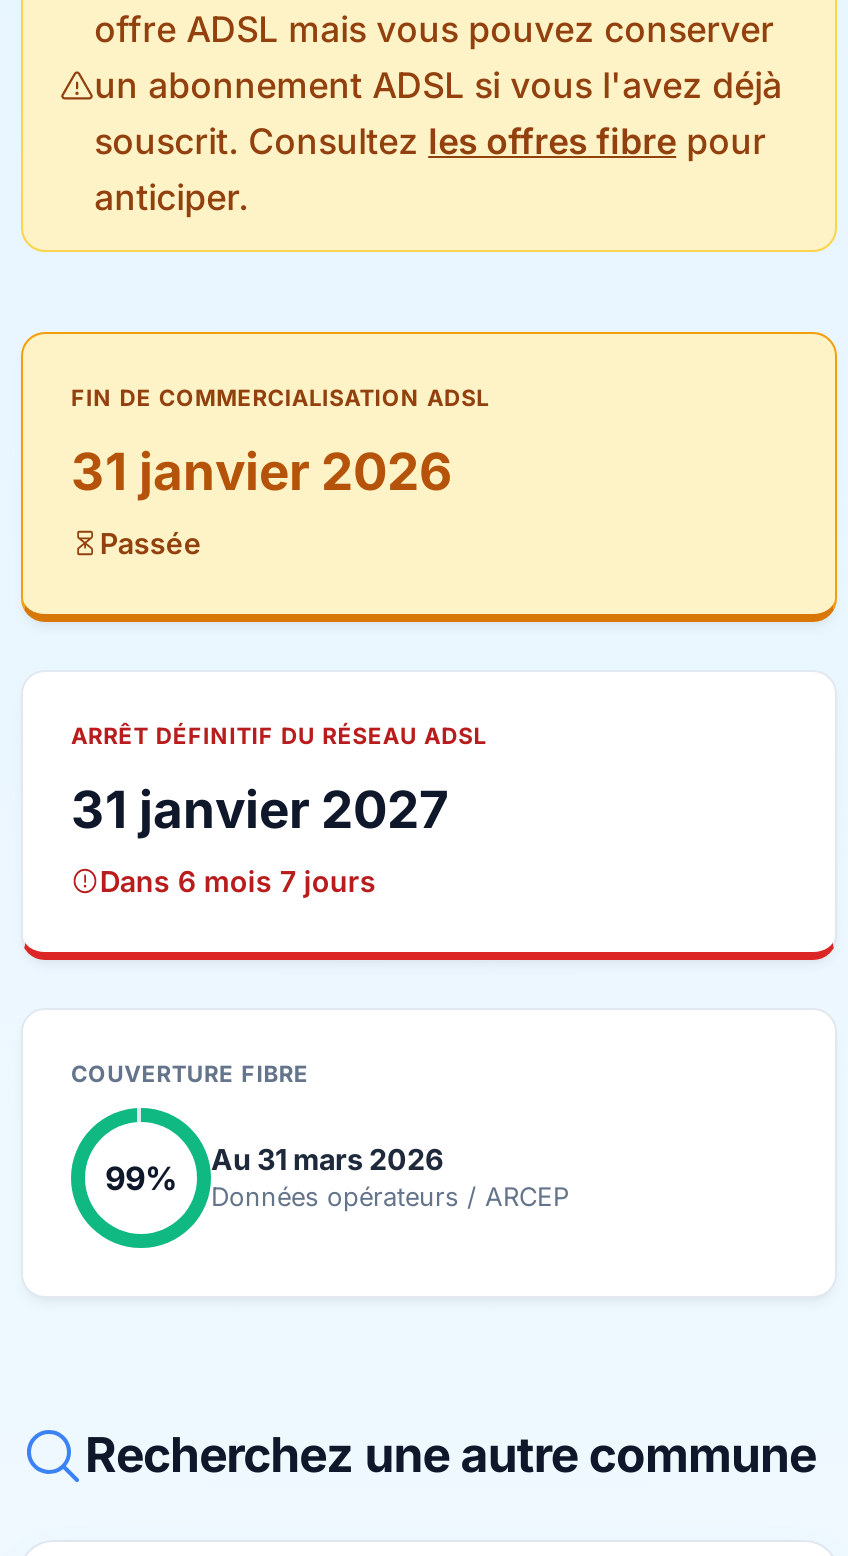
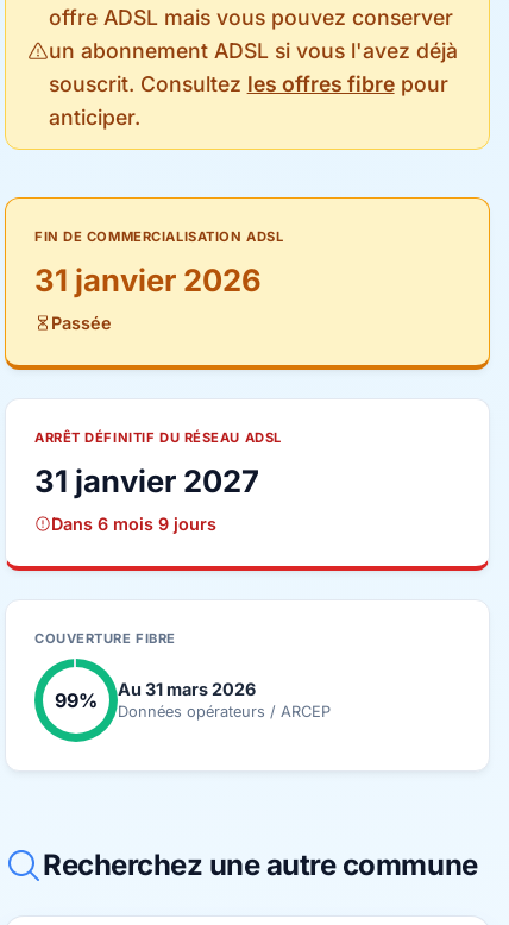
[100,864,376,898] Dans 6 mois 7 jours -> [52,514,217,534] Dans 6 mois 9 jours

